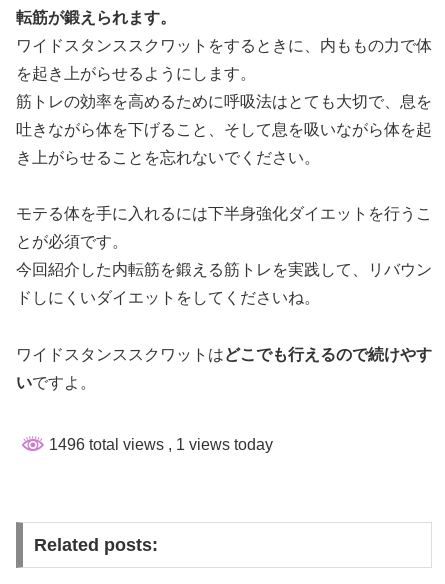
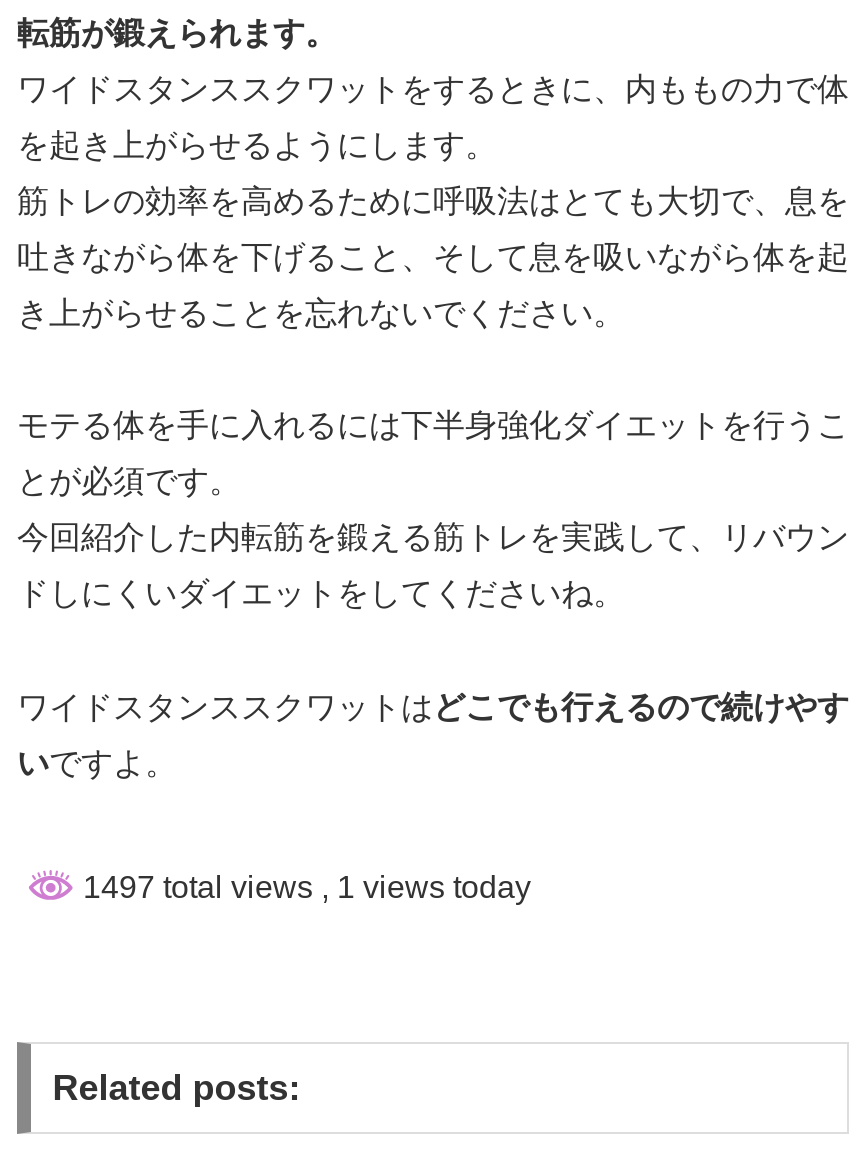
[45,436,273,453] 1496 total views, 1 views today -> [75,870,531,904] 1497 total views, 1 views today

